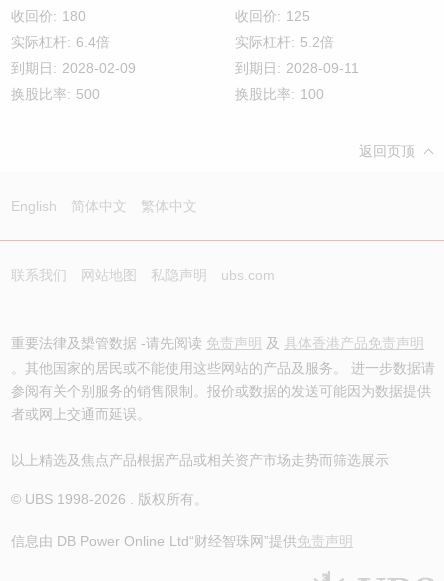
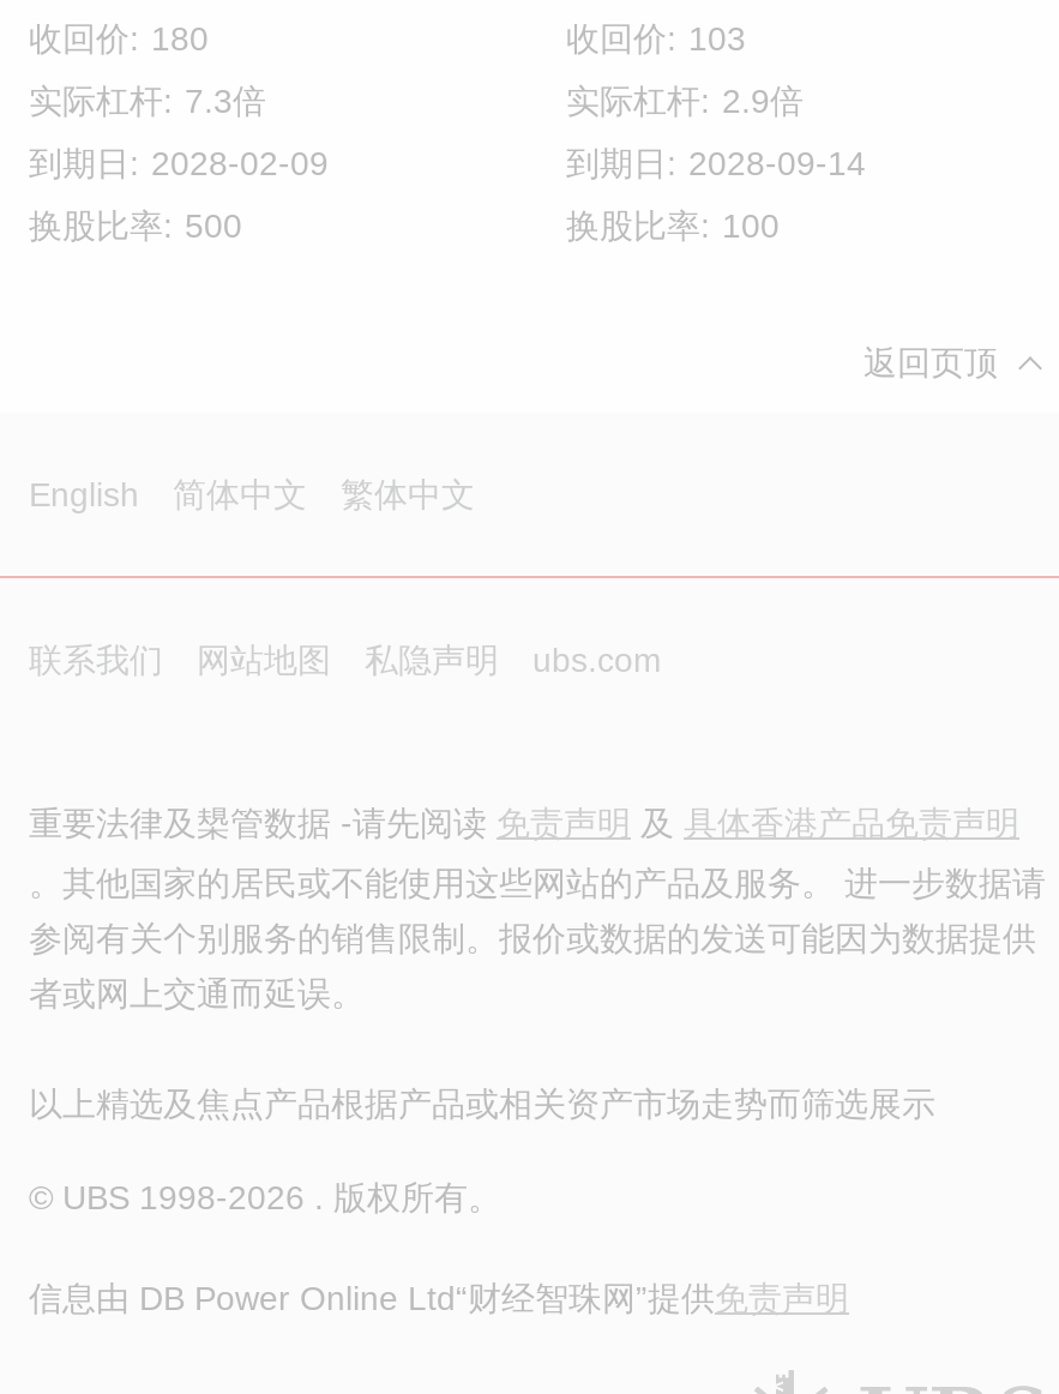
[235,8,310,24] 收回价: 125 -> [566,18,746,57] 收回价: 103
[11,34,110,50] 实际杠杆: 6.4倍 -> [29,81,266,119] 实际杠杆: 7.3倍
[235,34,334,50] 实际杠杆: 5.2倍 -> [566,81,804,119] 实际杠杆: 2.9倍
[235,60,359,76] 到期日: 2028-09-11 -> [566,143,866,181] 到期日: 2028-09-14

